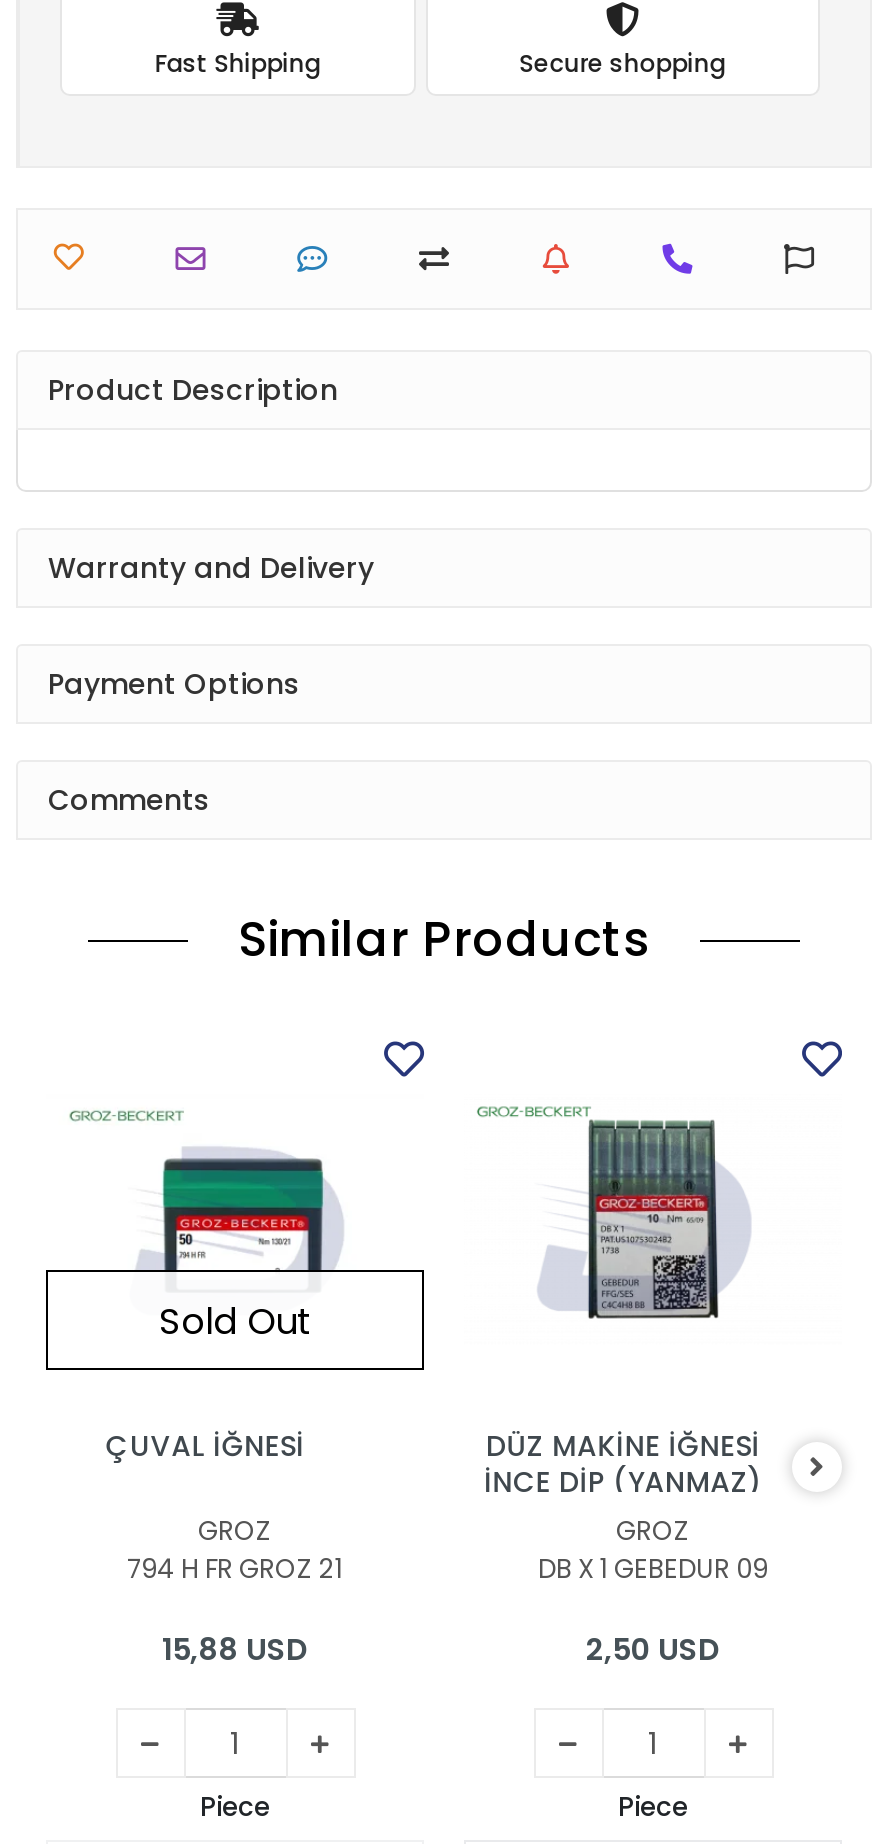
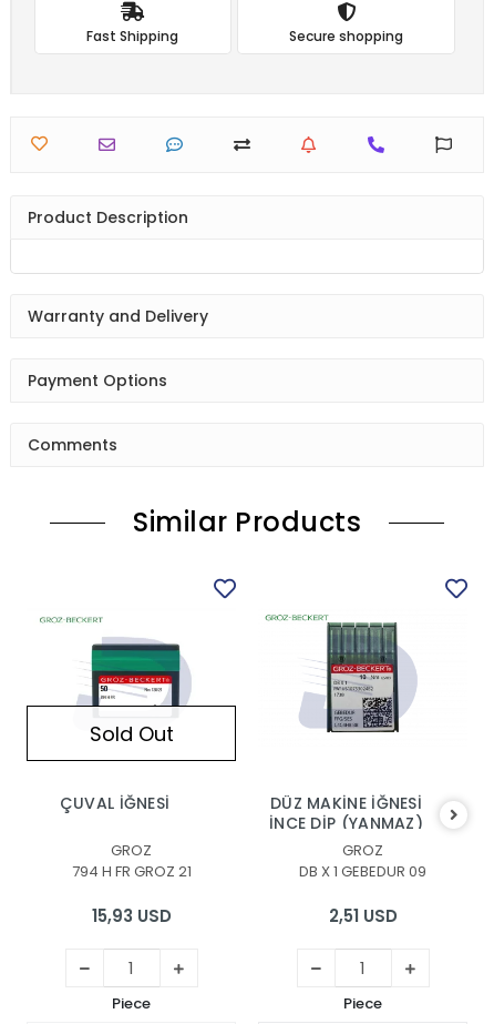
[162,1627,308,1669] 15,88 USD -> [91,904,171,927] 15,93 USD
[586,1627,720,1669] 2,50 USD -> [328,904,397,927] 2,51 USD

